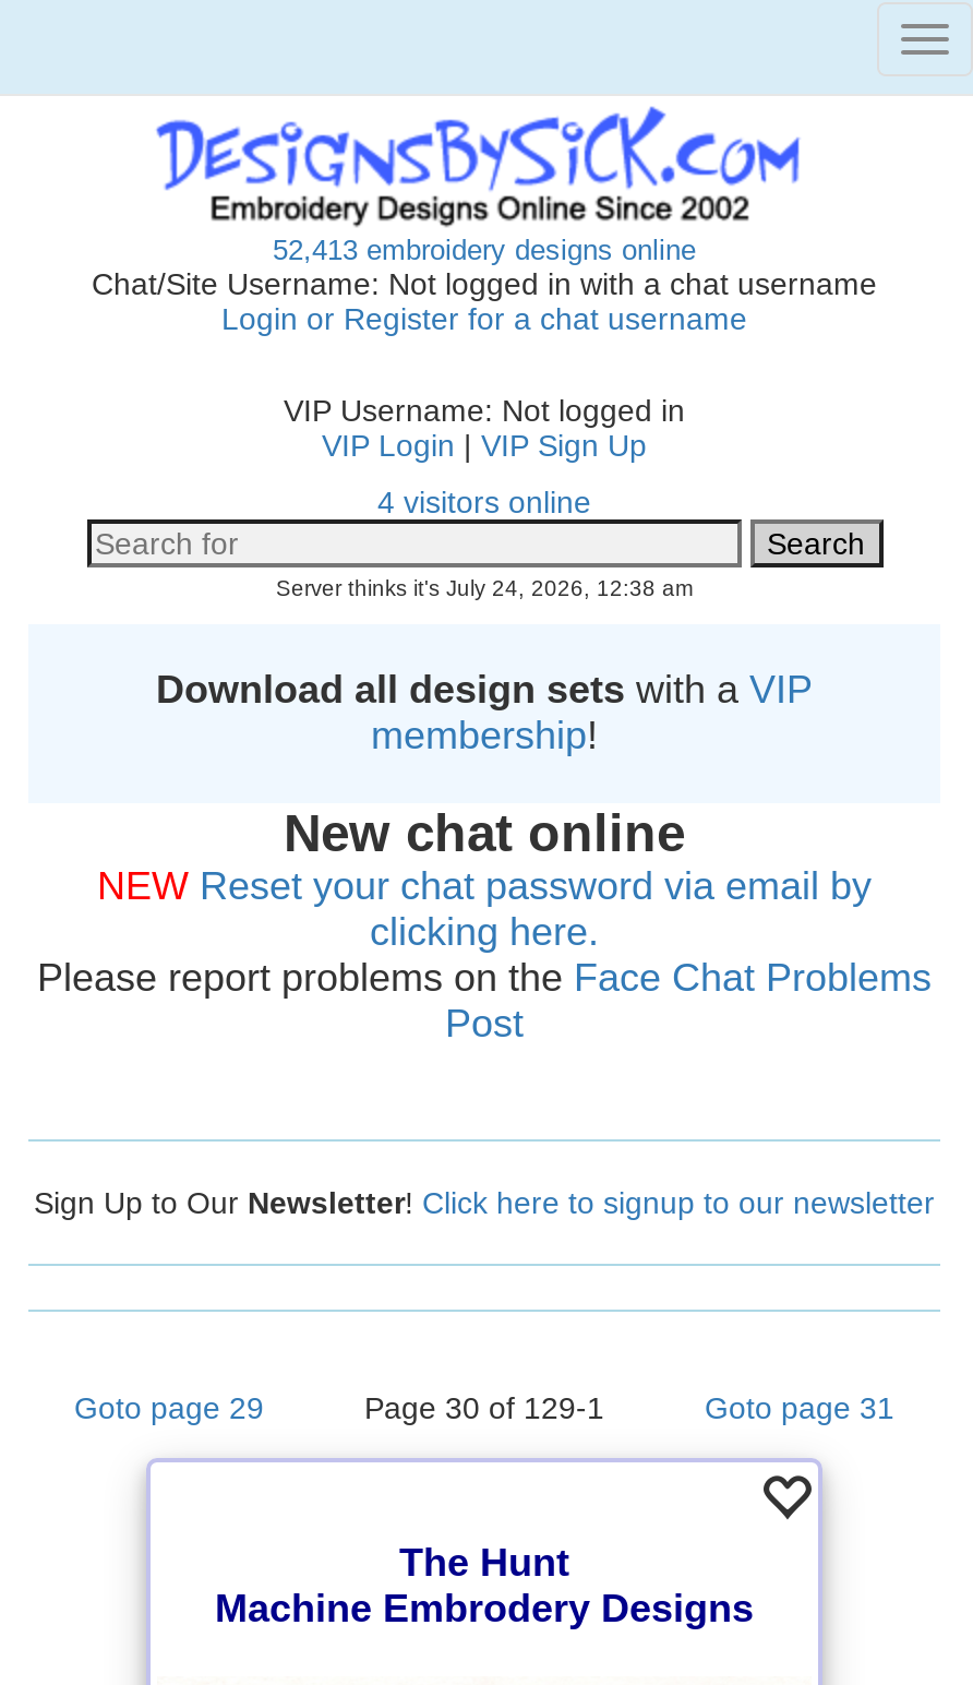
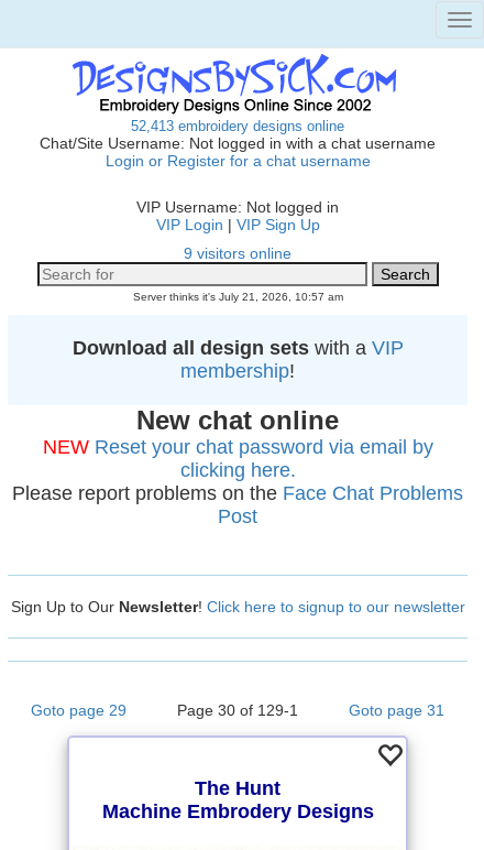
[377,485,591,519] 4 visitors online -> [184,244,291,262] 9 visitors online
[276,576,693,600] Server thinks it's July 24, 2026, 12:38 am -> [133,291,343,303] Server thinks it's July 21, 2026, 10:57 am

